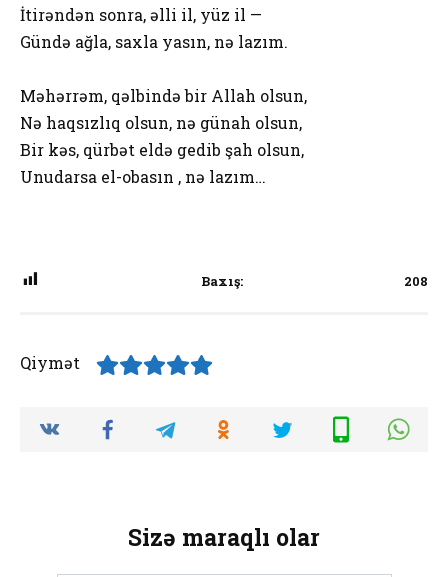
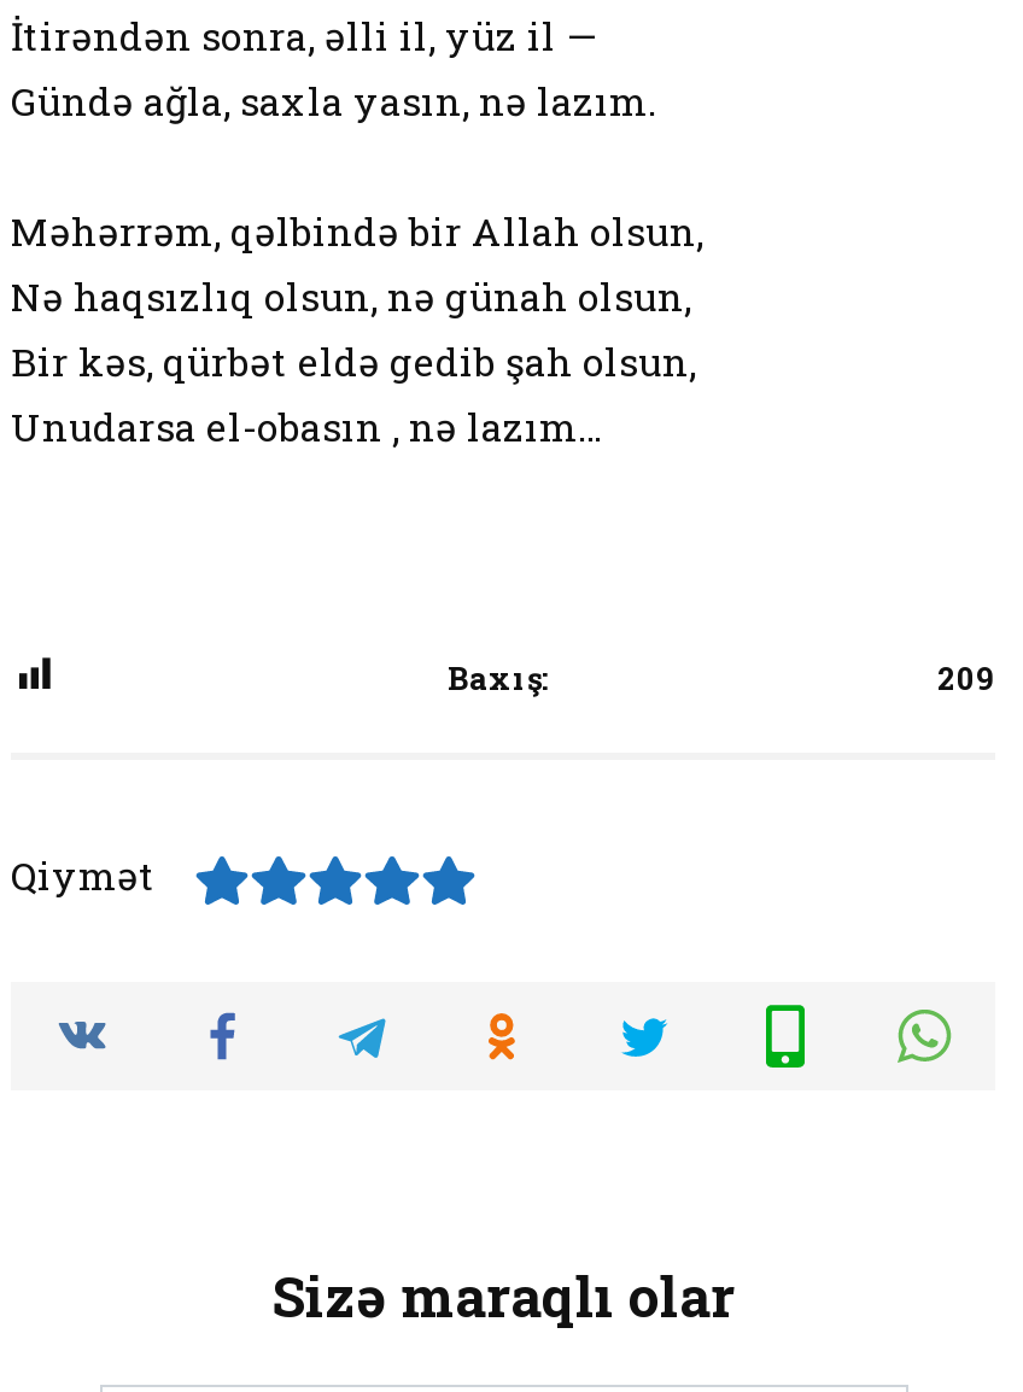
[404,273,428,289] 208 -> [937,658,995,696] 209

